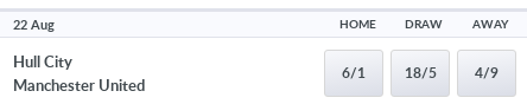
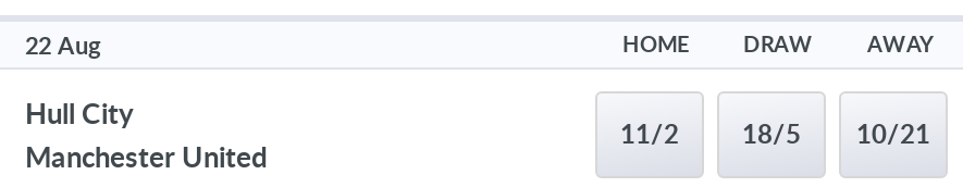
[342,62,366,82] 6/1 -> [620,114,679,151] 11/2
[475,62,499,82] 4/9 -> [856,114,930,151] 10/21

